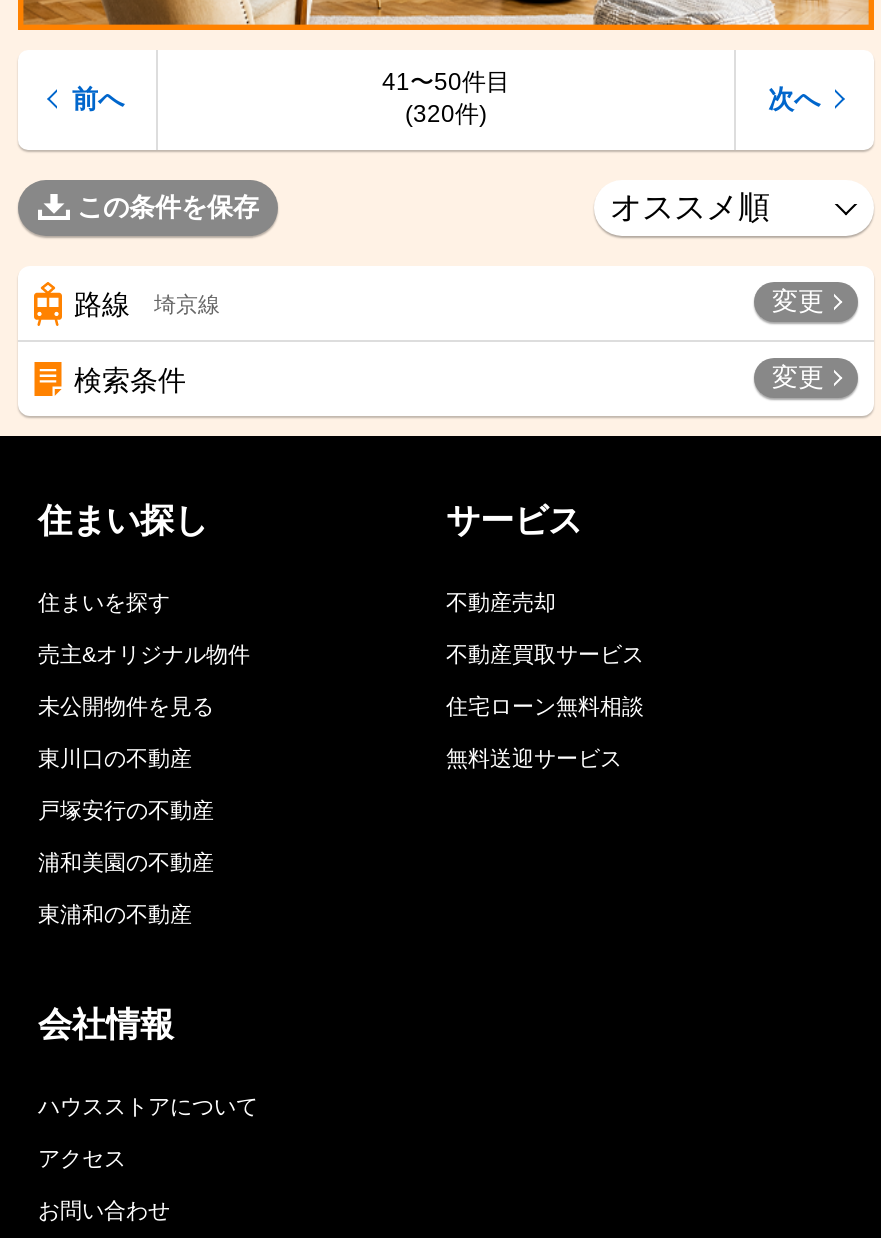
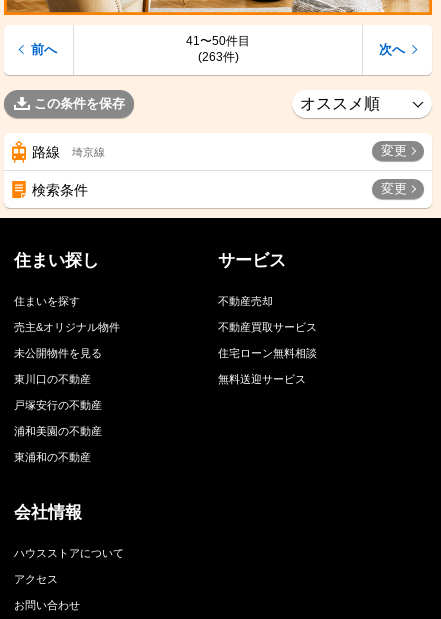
[405,99,487,127] (320件) -> [197,49,238,63] (263件)

